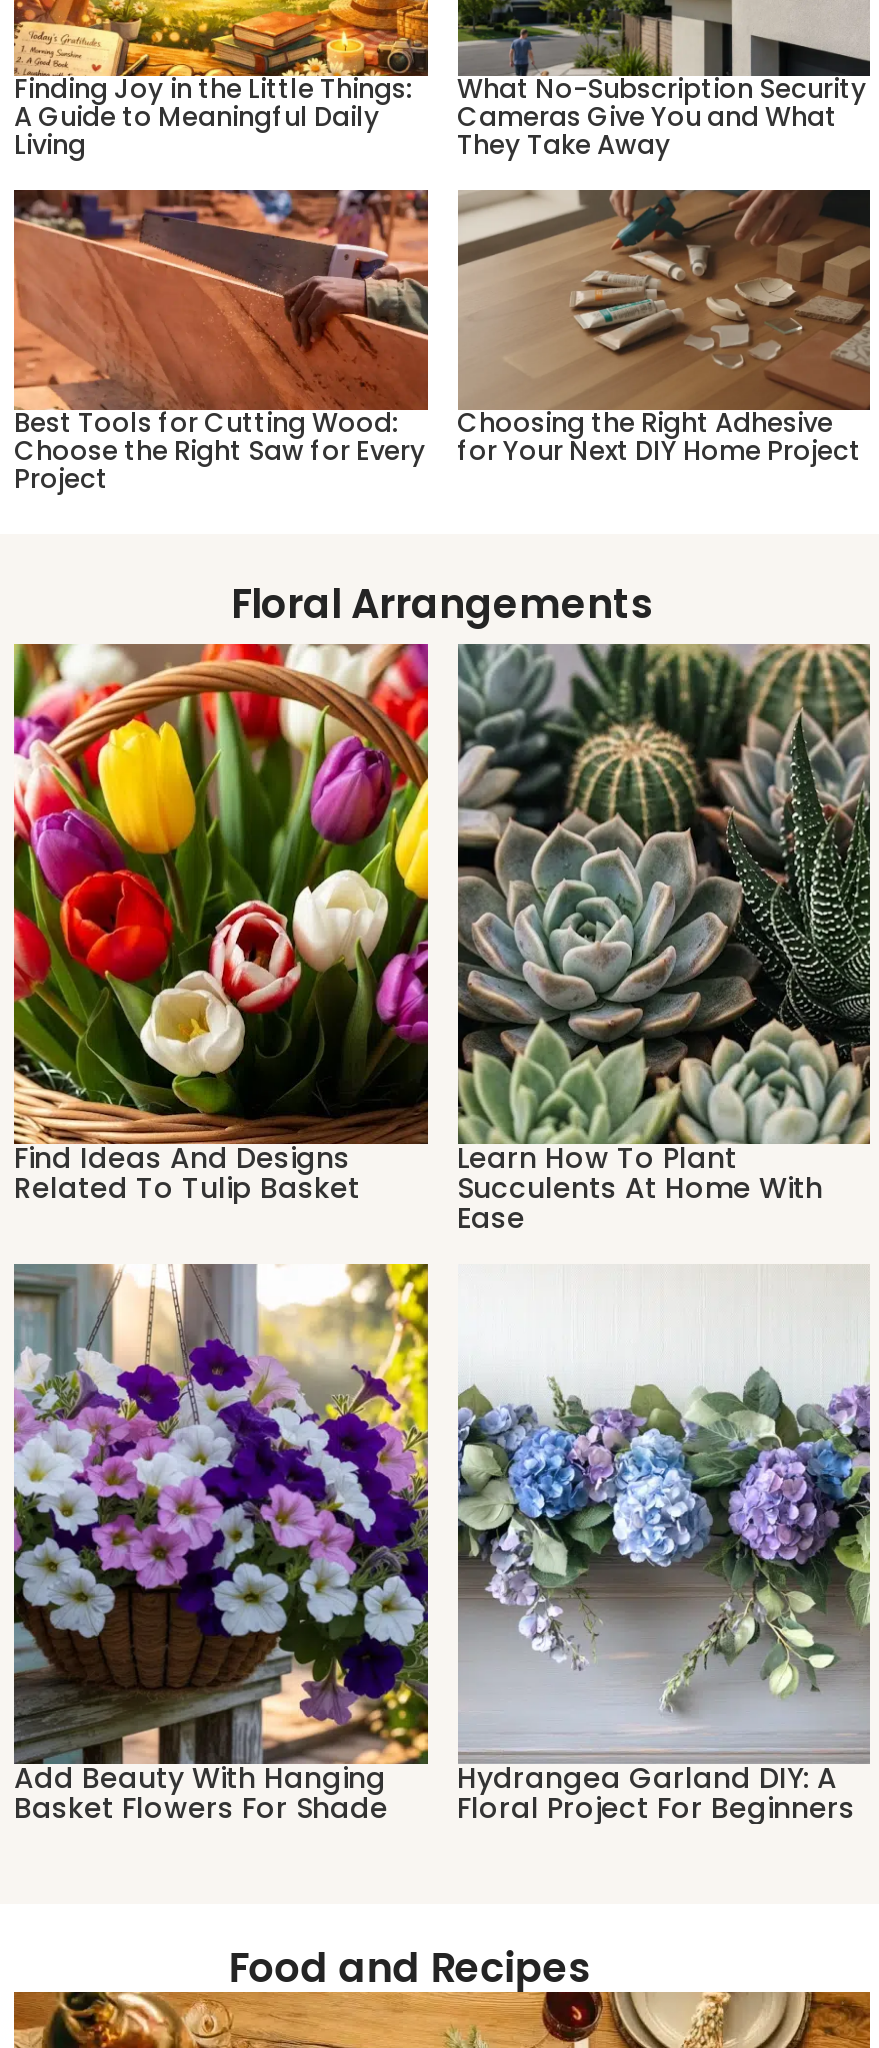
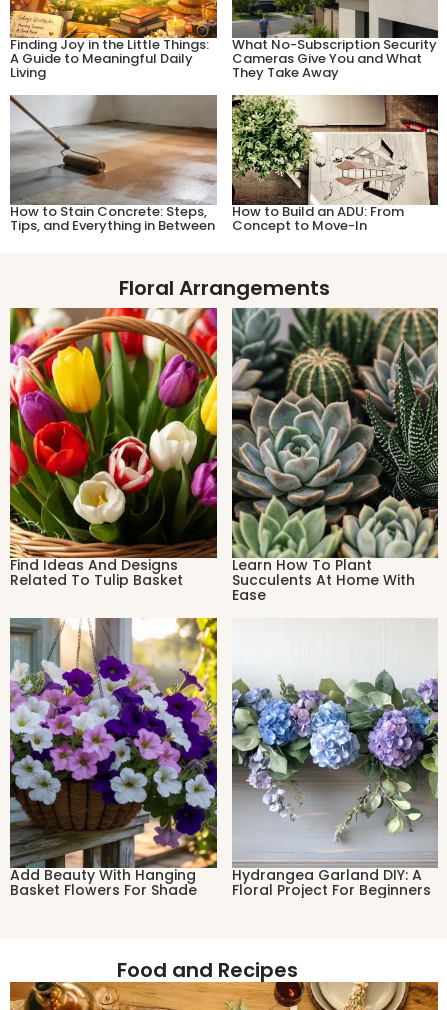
[14,188,428,498] [image] | Best Tools for Cutting Wood: | Choose the Right Saw for Every | Project -> [9,95,217,235] [image] | How to Stain Concrete: Steps, | Tips, and Everything in Between
[457,190,870,470] [image] | Choosing the Right Adhesive | for Your Next DIY Home Project -> [231,95,438,235] [image] | How to Build an ADU: From | Concept to Move-In

